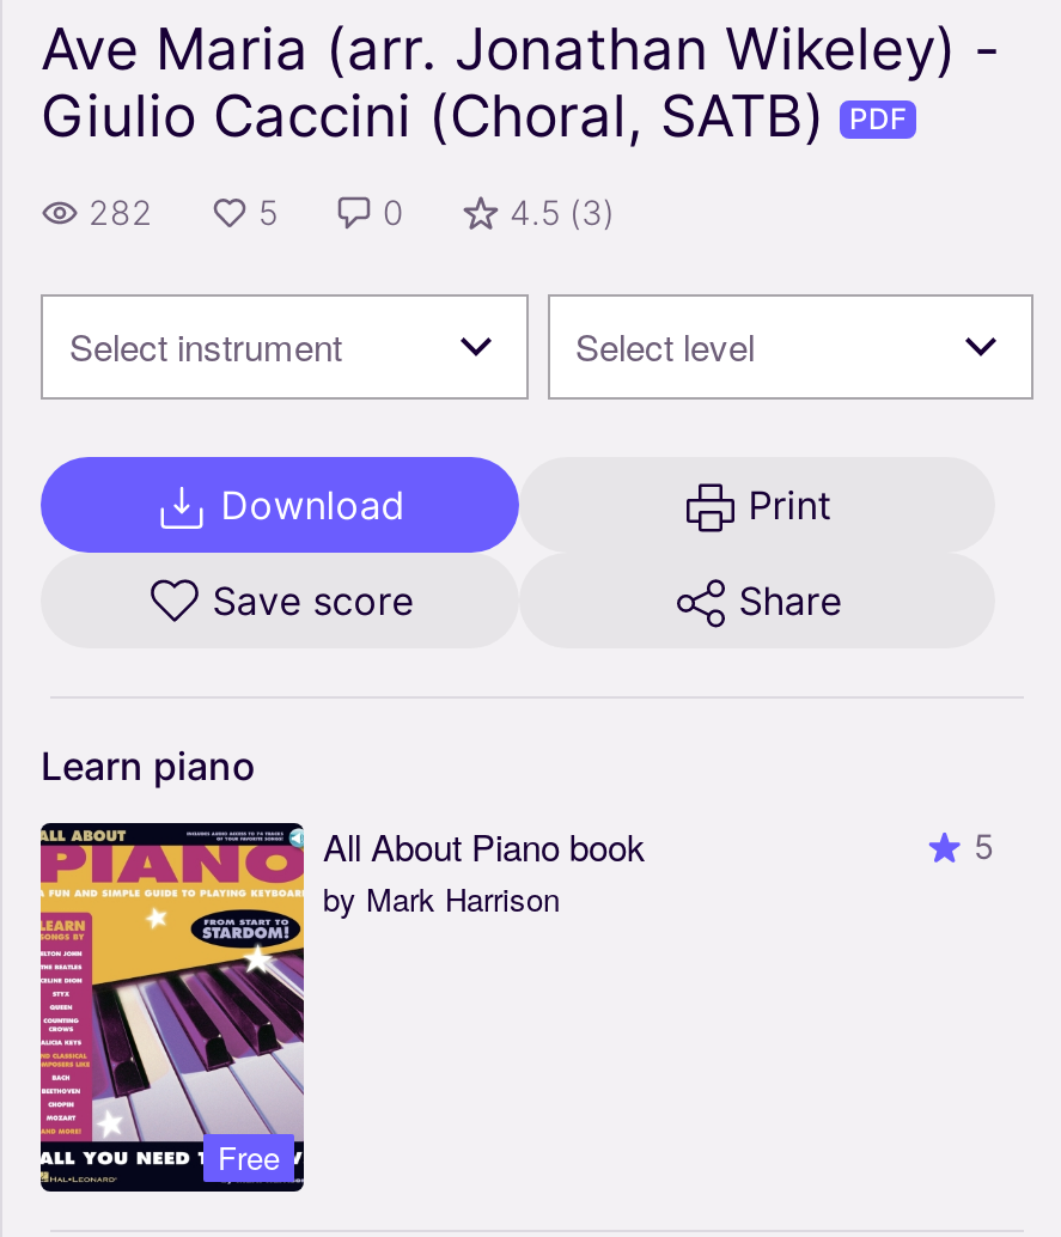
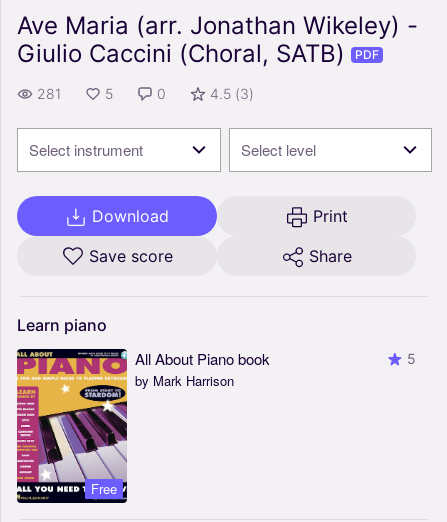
[89,190,153,231] 282 -> [37,84,61,101] 281

